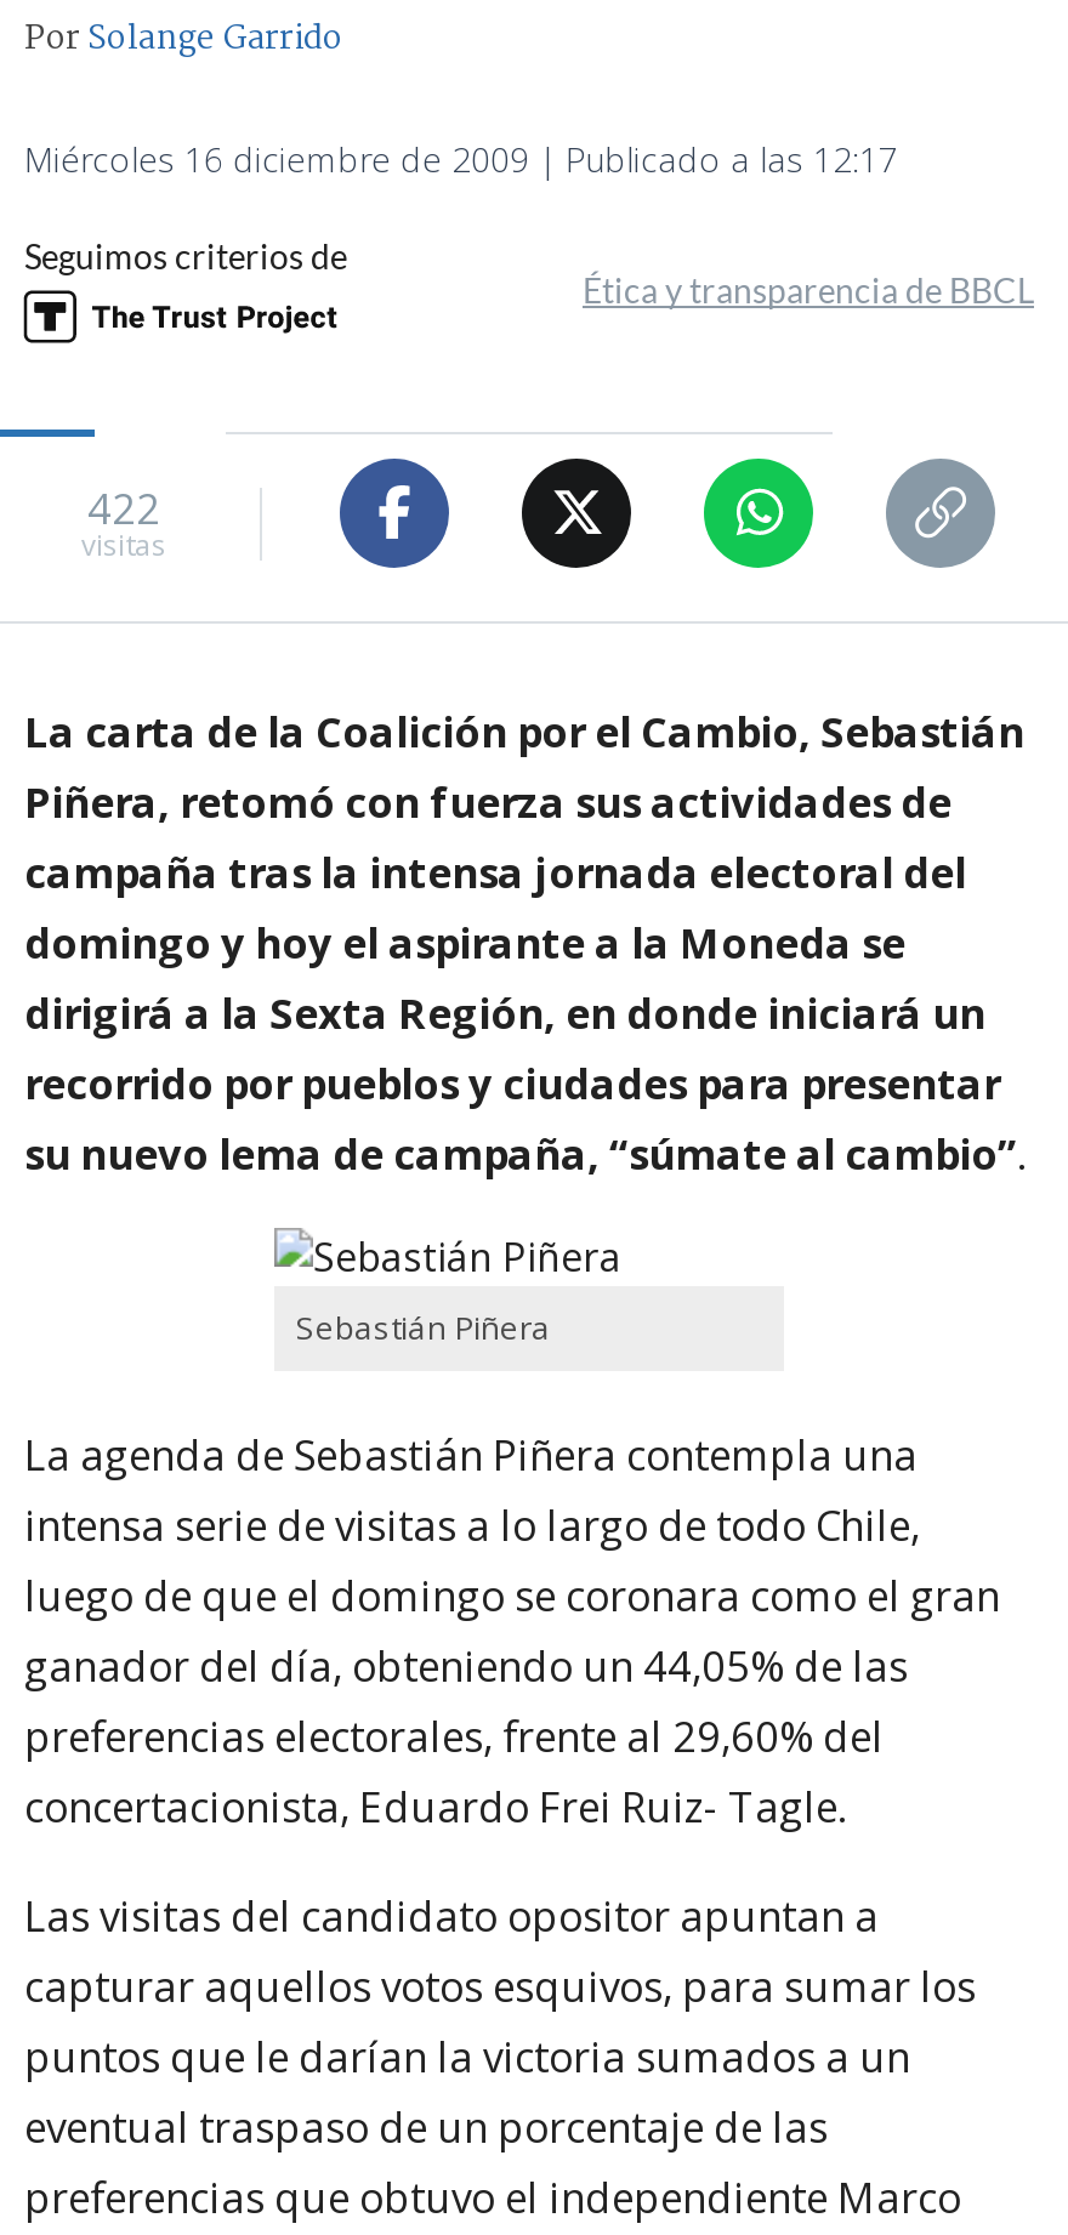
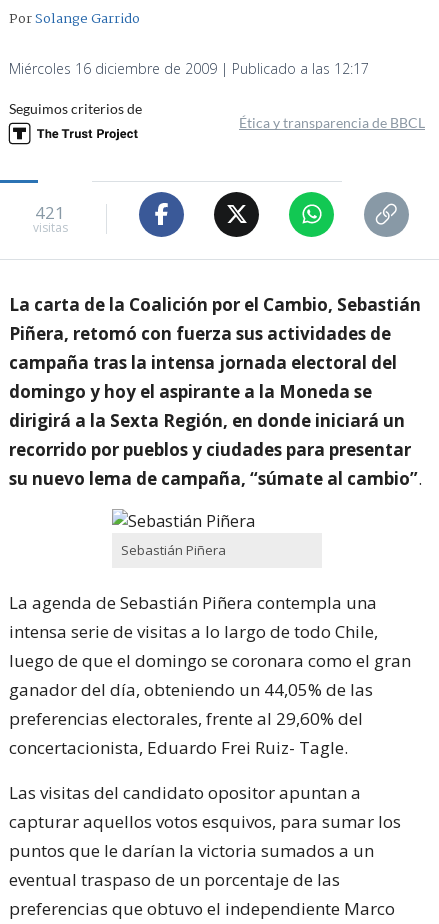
[87,481,160,537] 422 -> [35,201,65,224] 421

